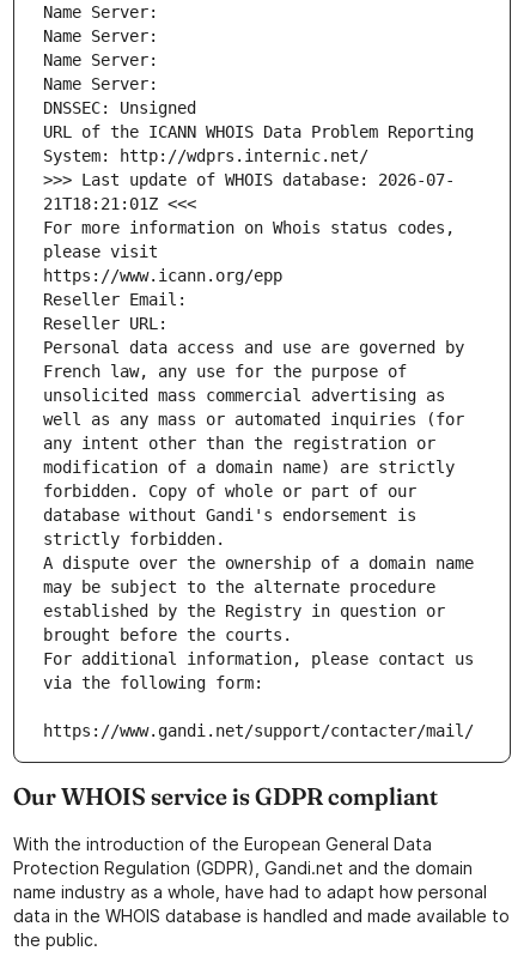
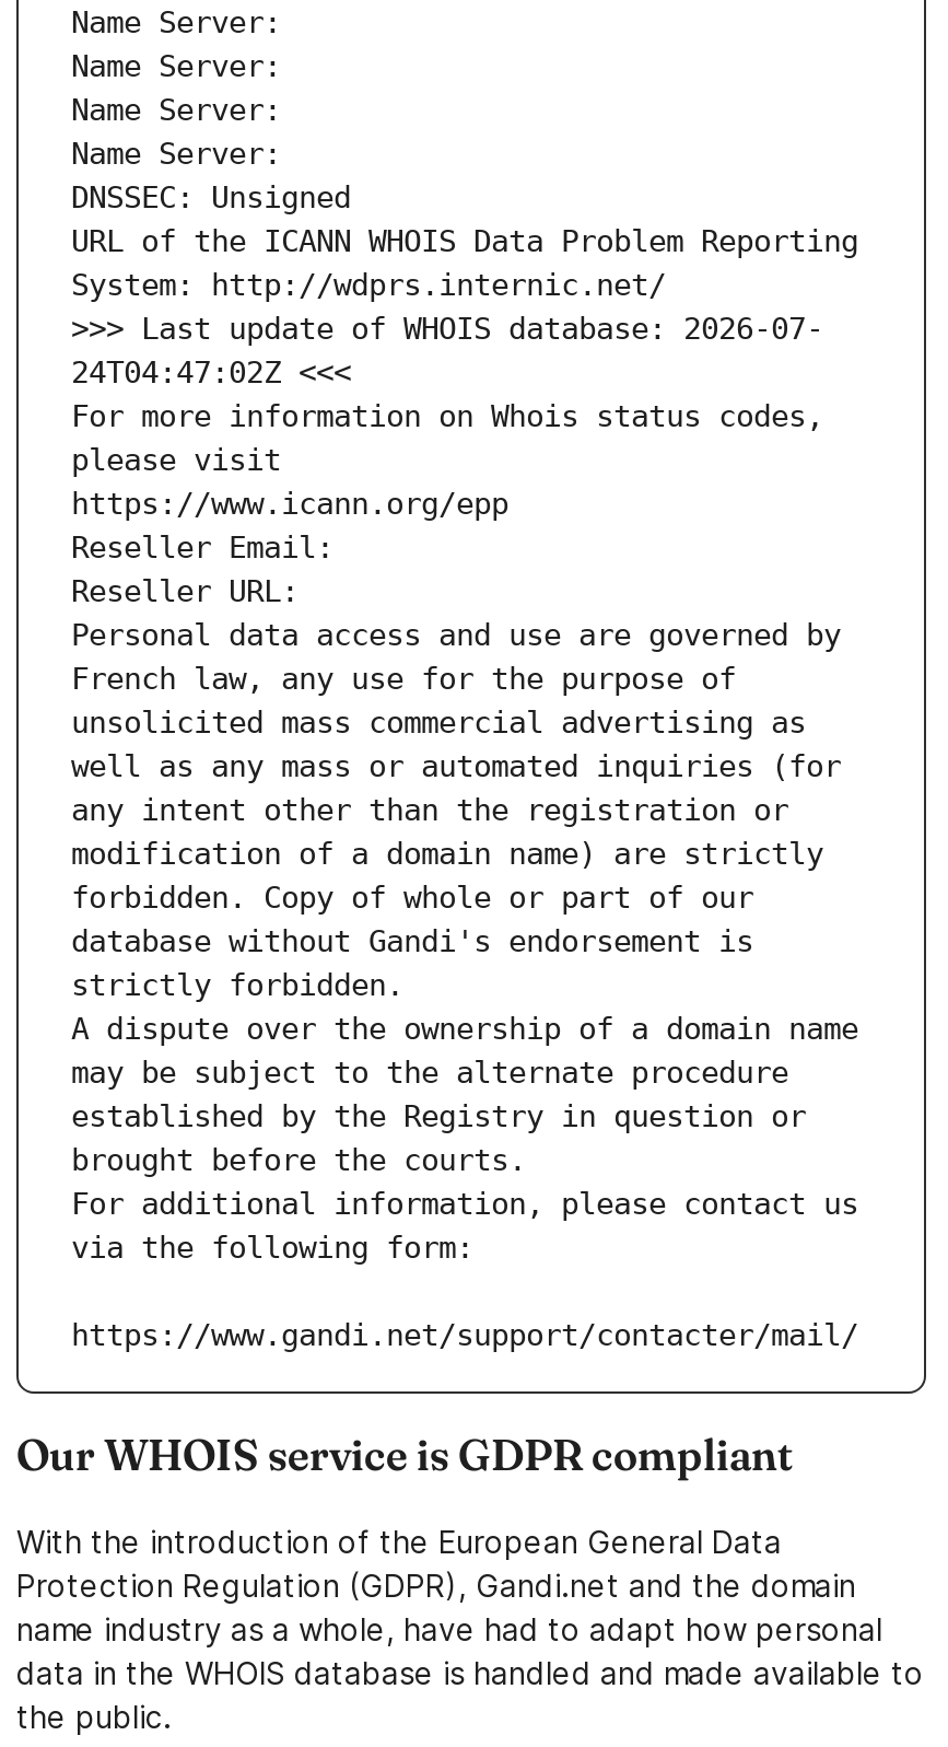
[43,195,196,214] 21T18:21:01Z <<< -> [71,355,351,390] 24T04:47:02Z <<<

